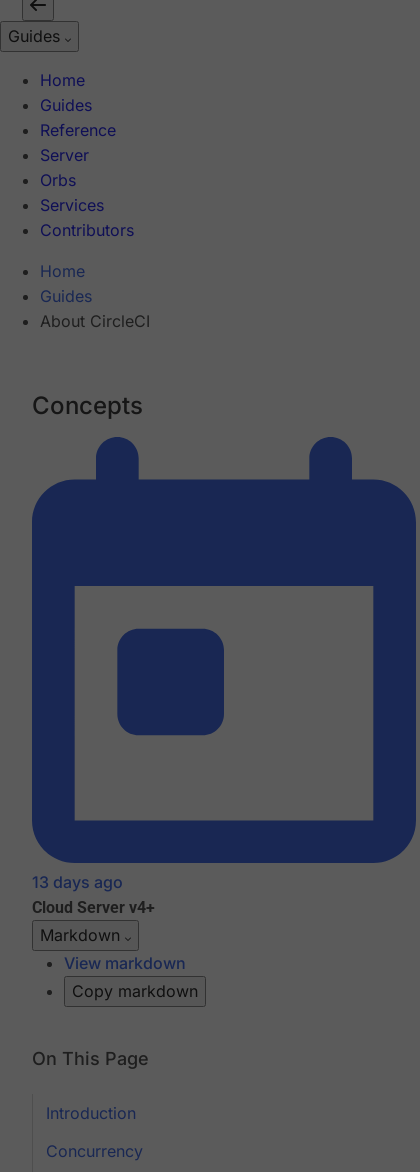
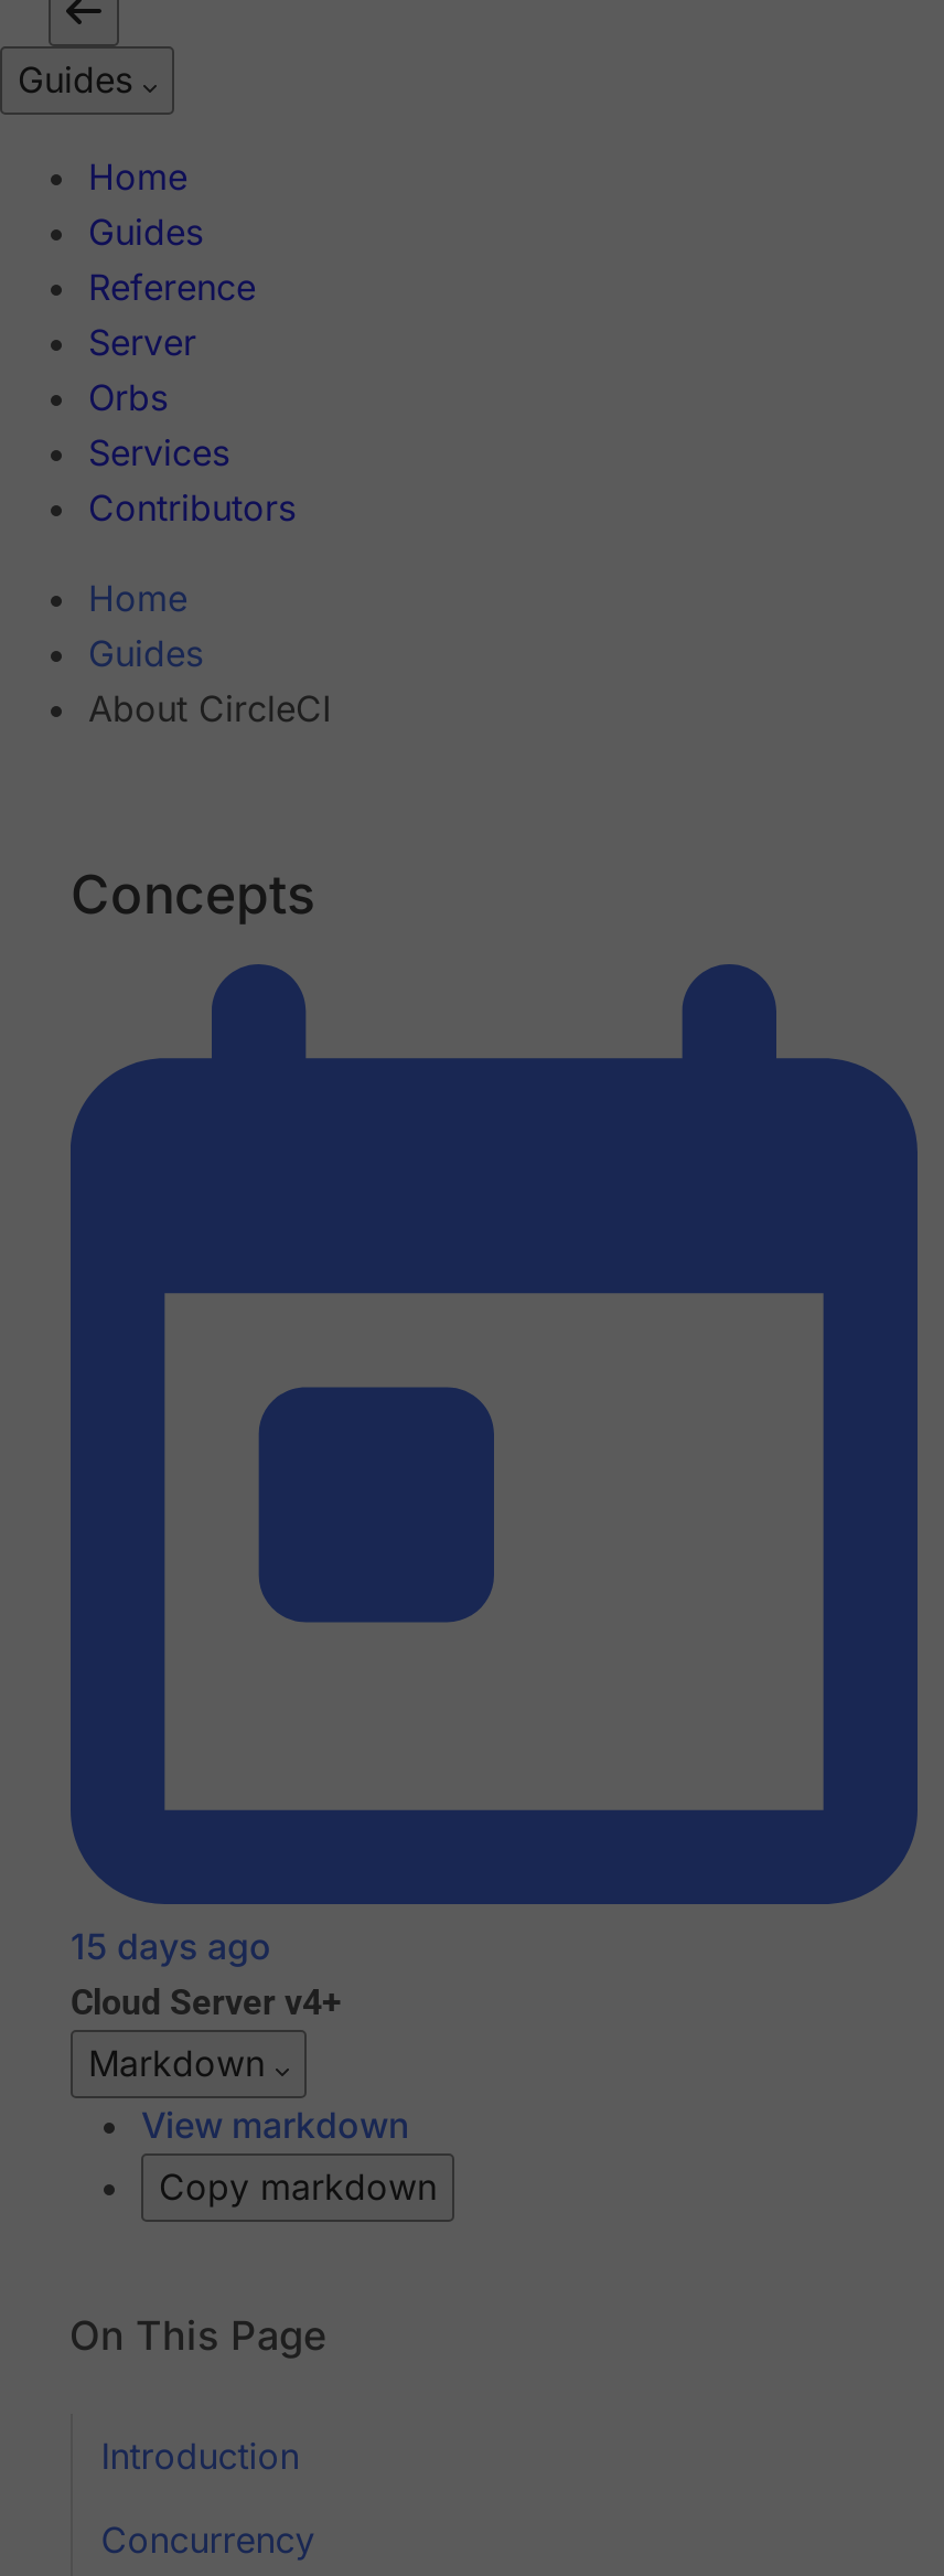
[32,872,123,892] 13 days ago -> [71,1925,271,1969] 15 days ago

